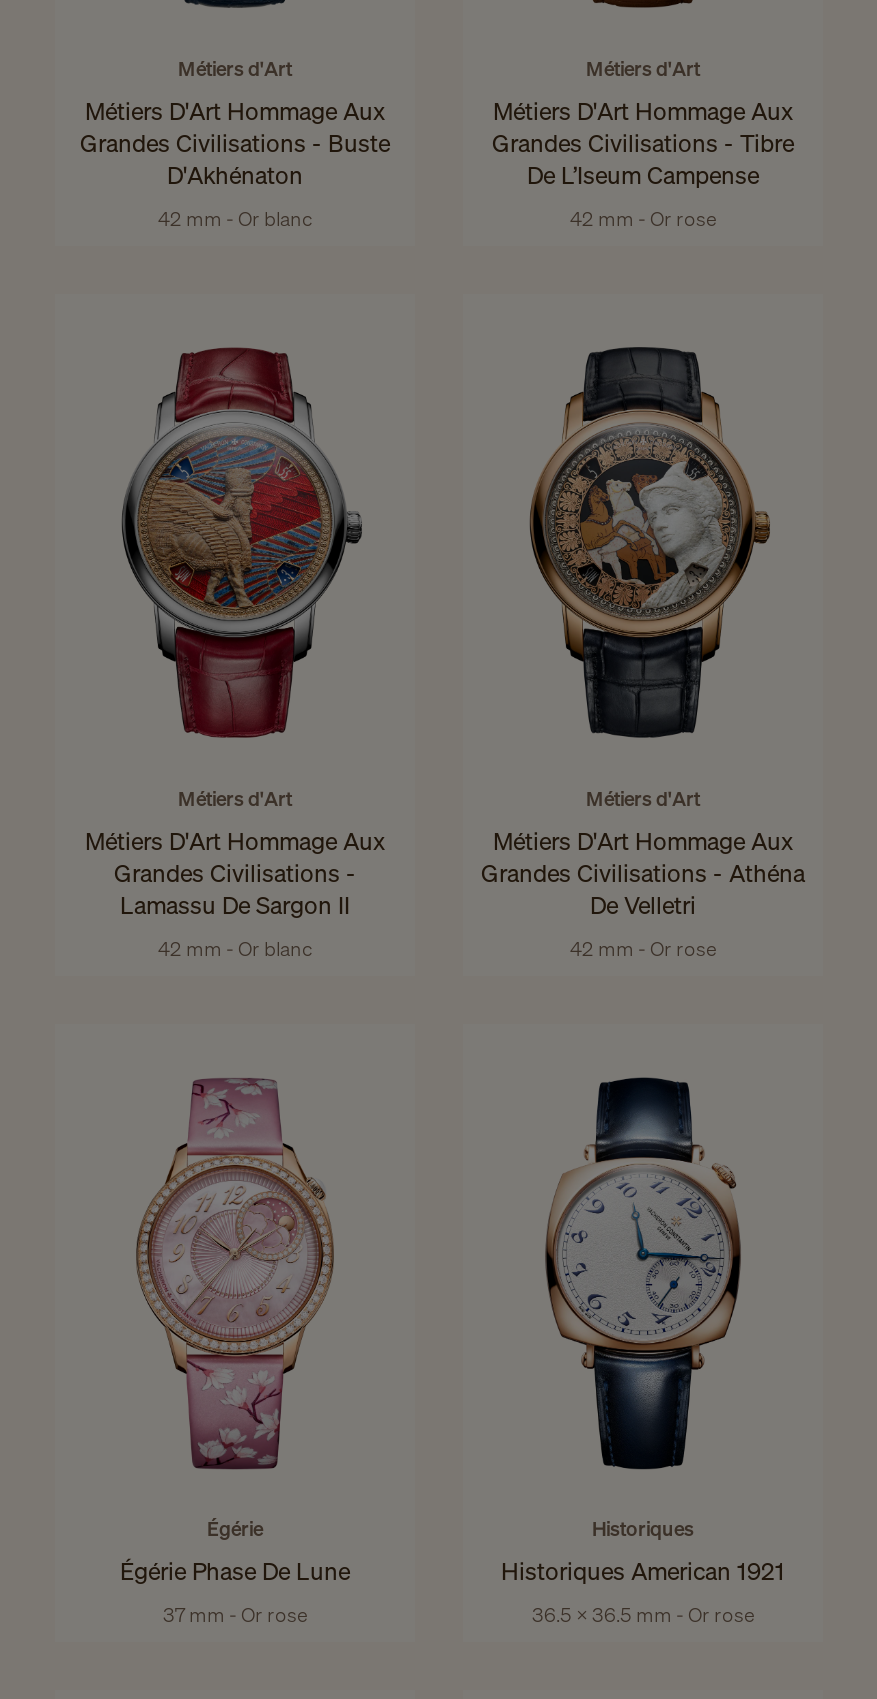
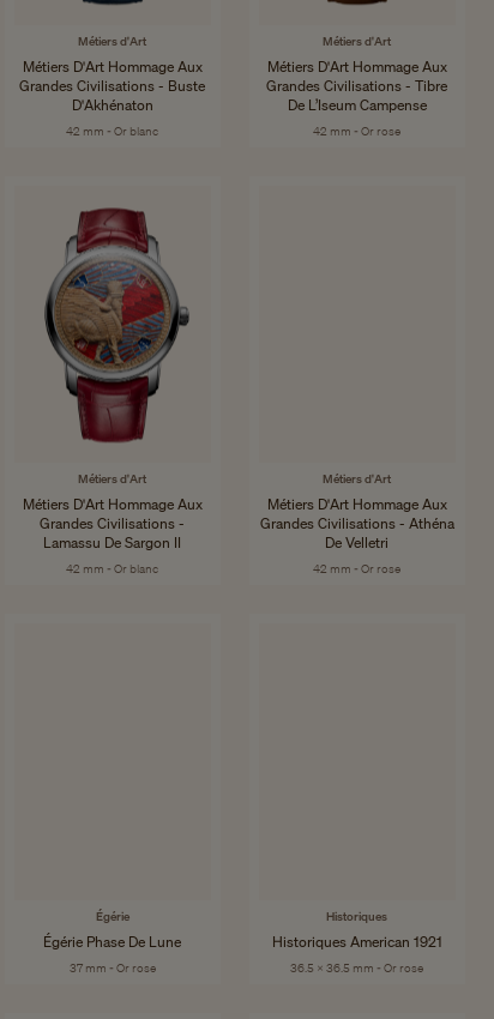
[527,344,771,740] [image] -> none
[135,1076,335,1472] [image] -> none
[543,1076,743,1472] [image] -> none

